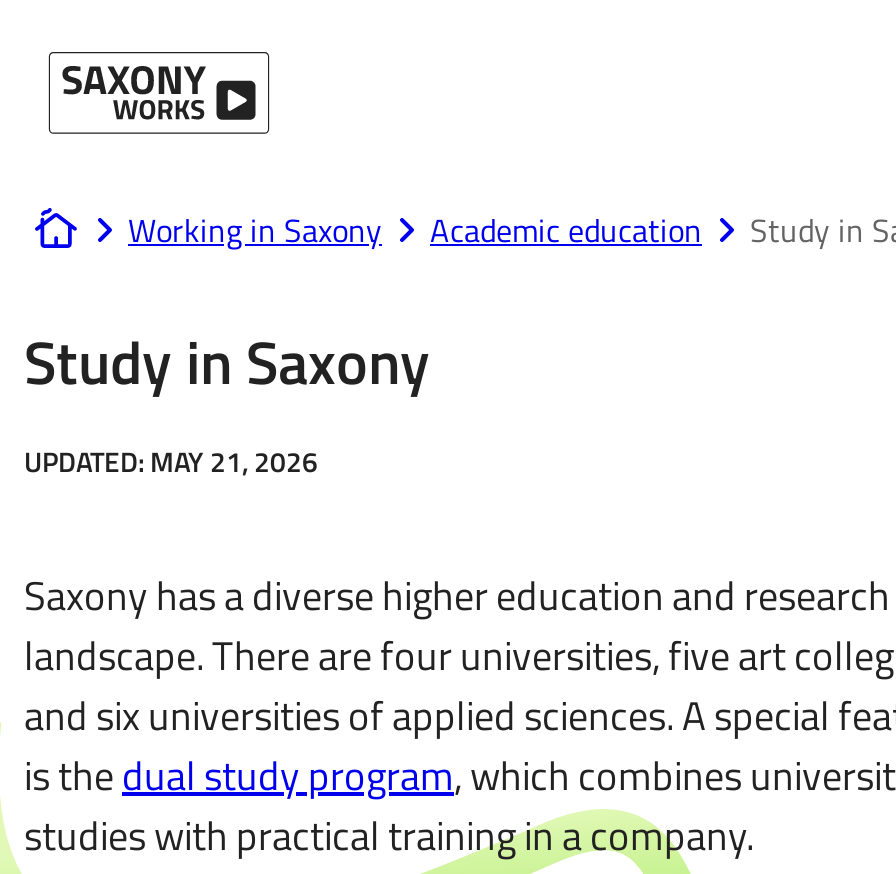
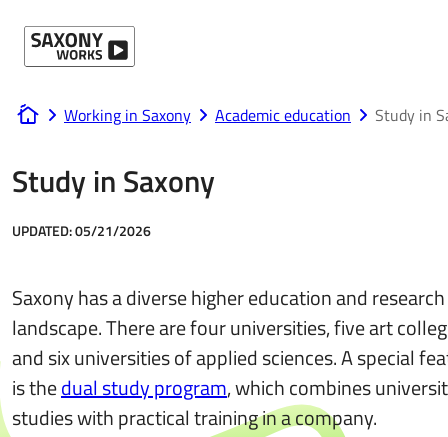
[24,440,318,482] UPDATED: MAY 21, 2026 -> [12,220,151,241] UPDATED: 05/21/2026

